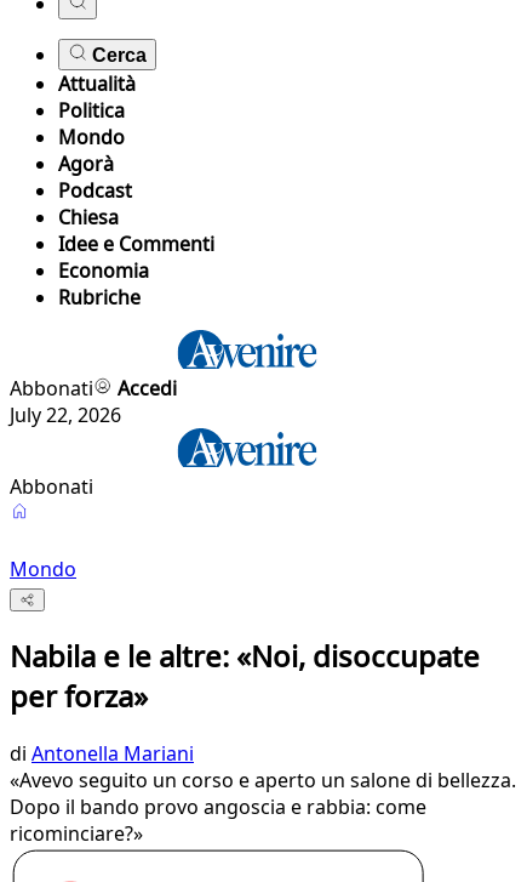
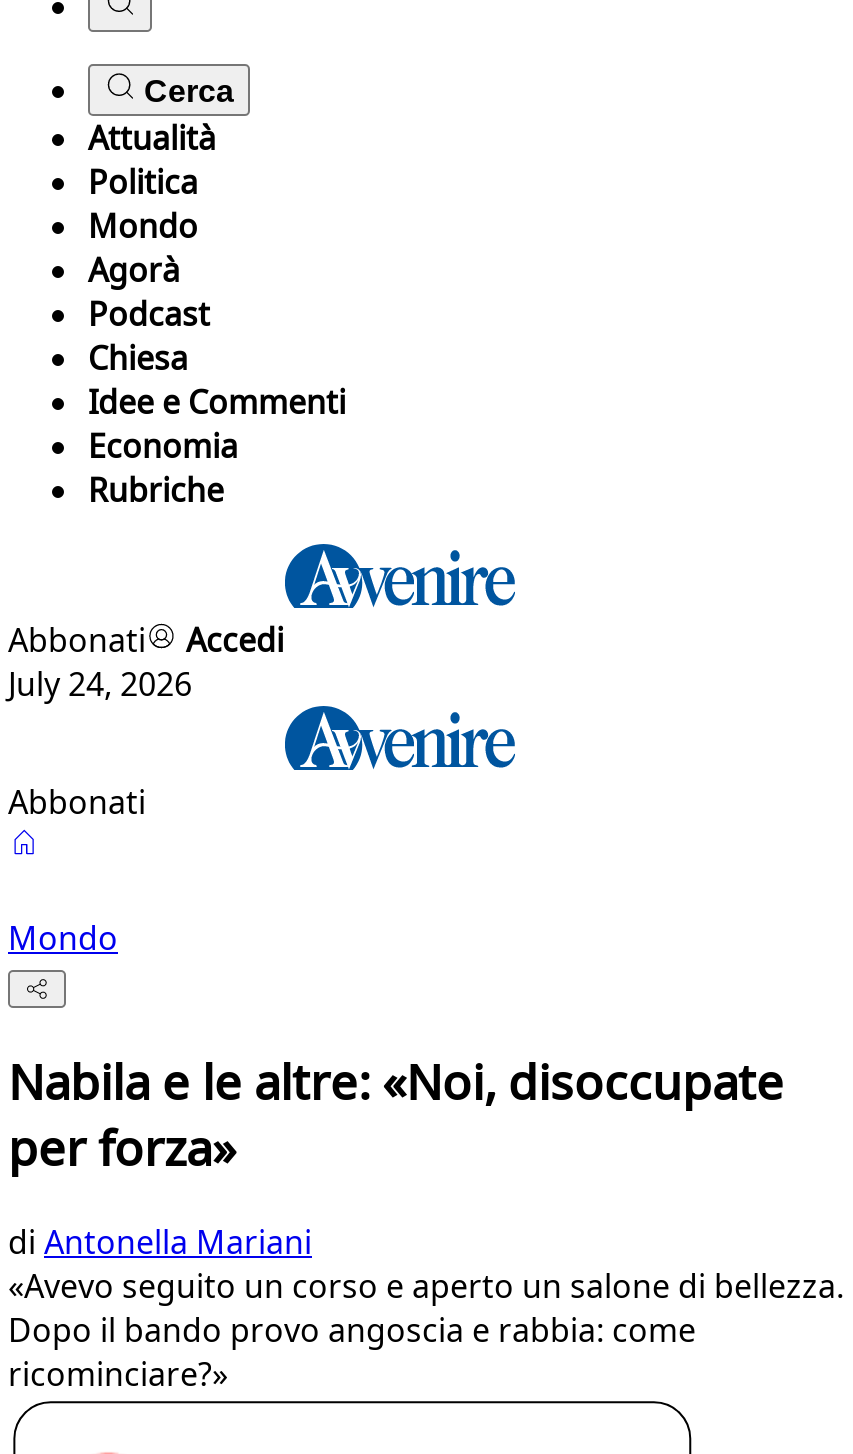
[10,402,121,428] July 22, 2026 -> [8,662,192,706] July 24, 2026

